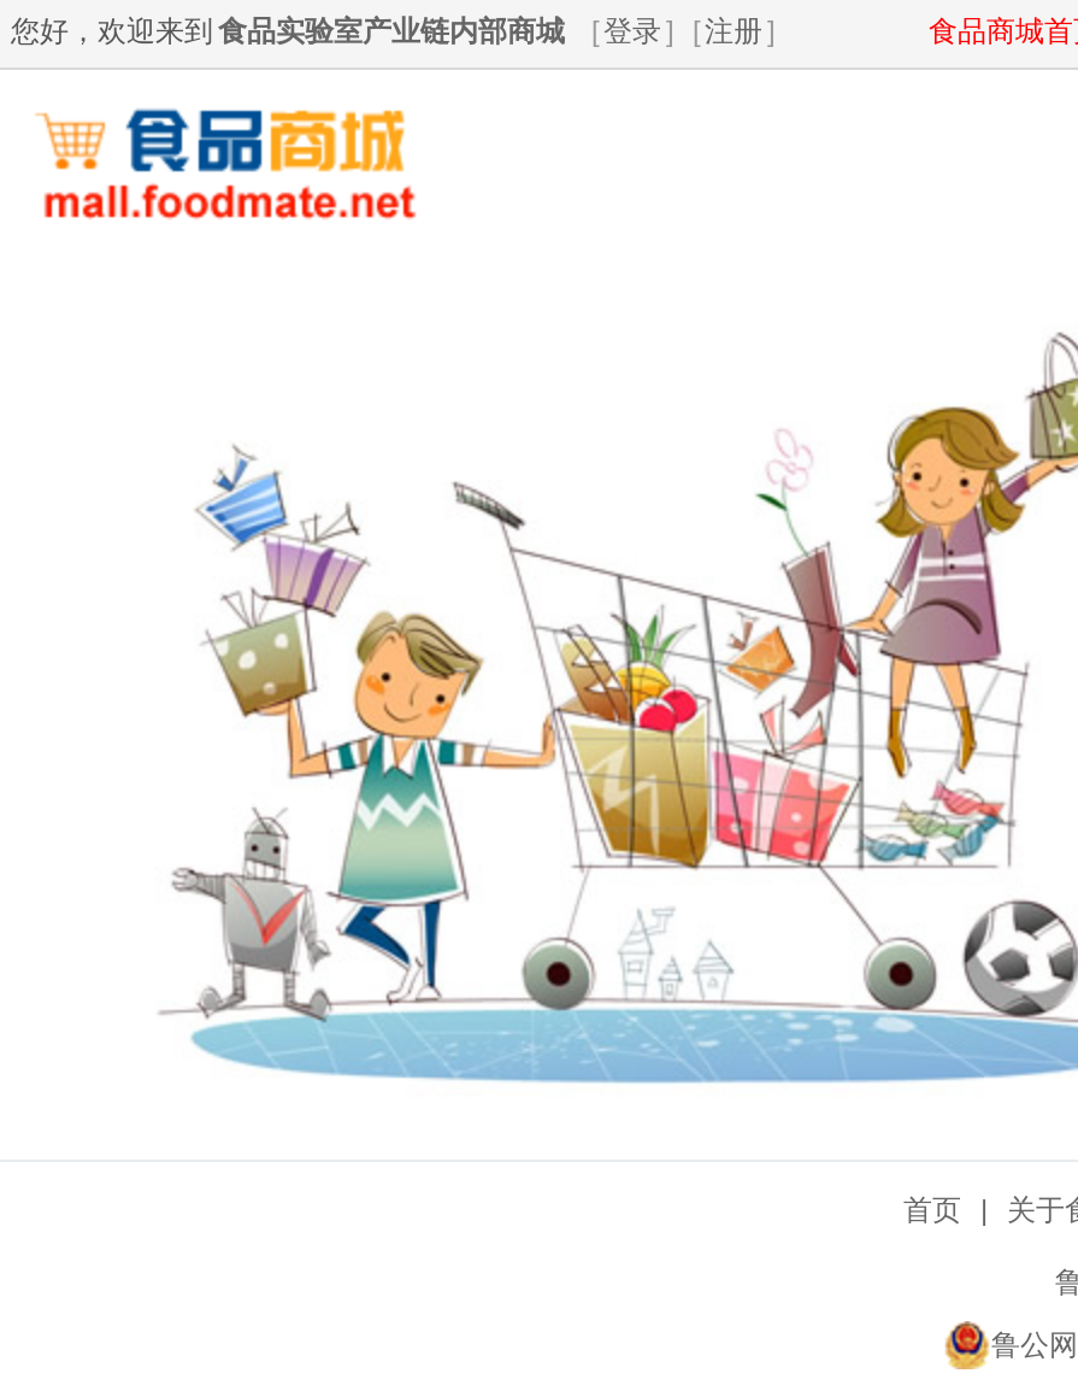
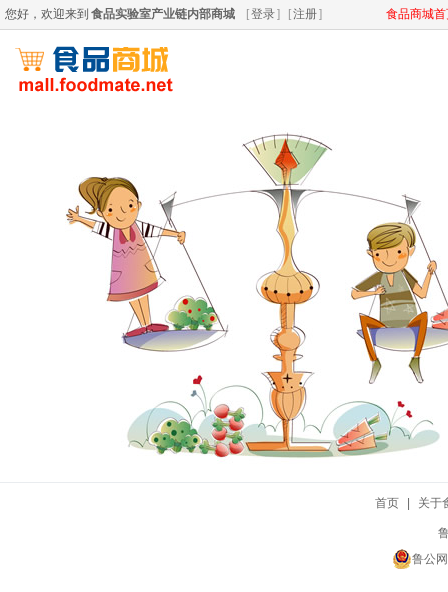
[160,321,1071,1099] [image] -> [65,133,445,458] [image]

